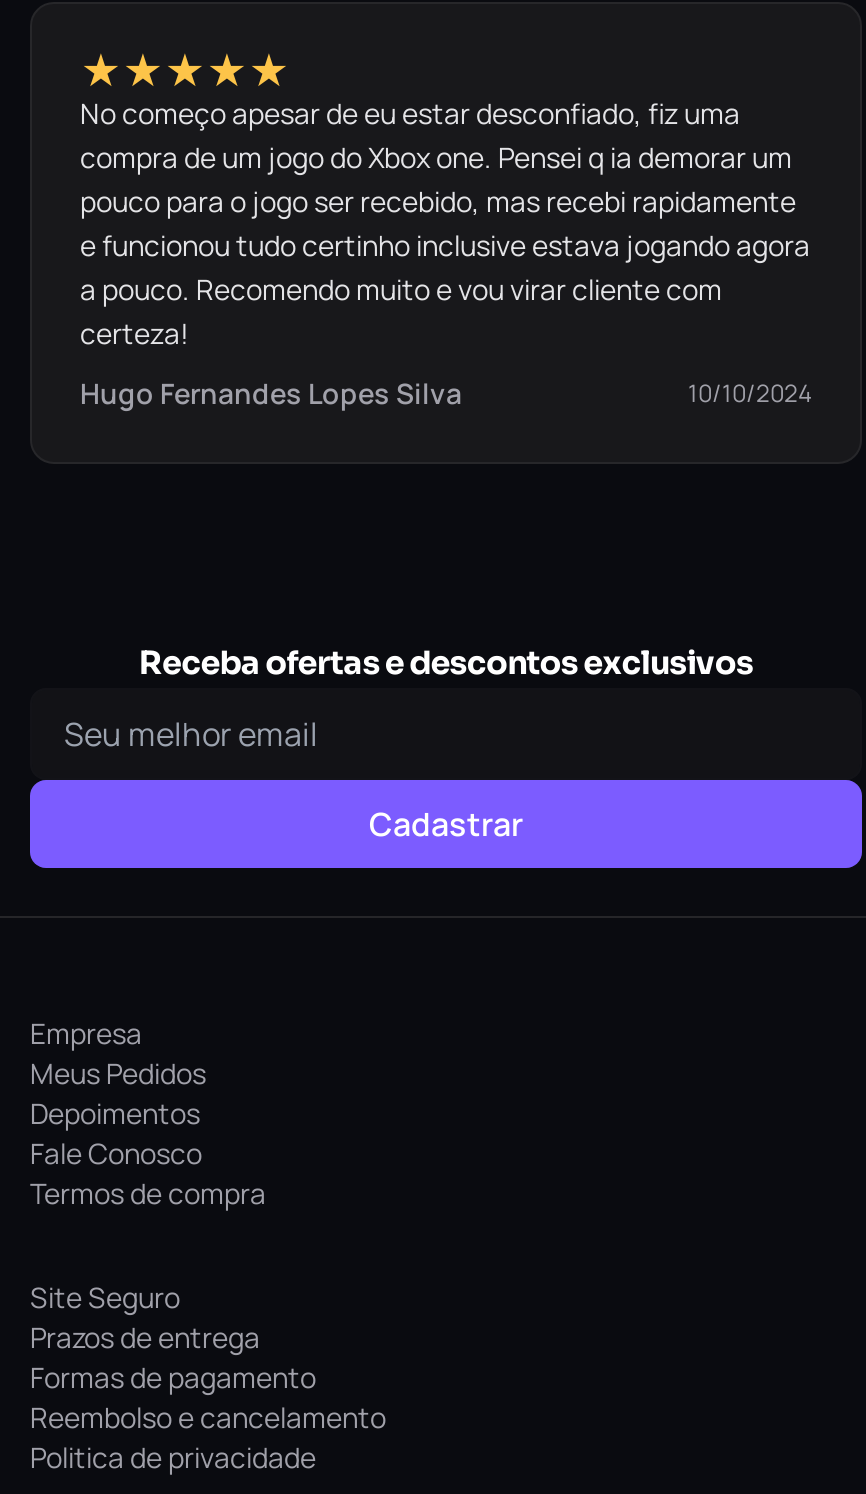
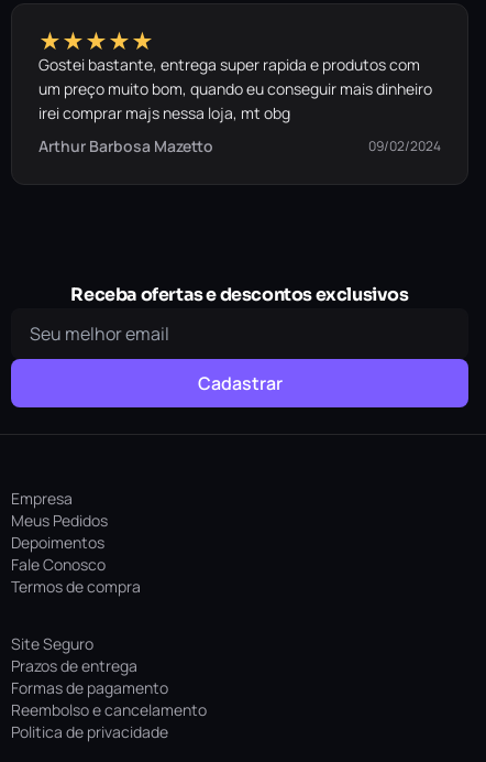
[80,94,810,352] No começo apesar de eu estar desconfiado, fiz uma | compra de um jogo do Xbox one. Pensei q ia demorar um | pouco para o jogo ser recebido, mas recebi rapidamente | e funcionou tudo certinho inclusive estava jogando agora | a pouco. Recomendo muito e vou virar cliente com | certeza! -> [38,54,432,123] Gostei bastante, entrega super rapida e produtos com | um preço muito bom, quando eu conseguir mais dinheiro | irei comprar majs nessa loja, mt obg
[80,374,812,412] Hugo Fernandes Lopes Silva | 10/10/2024 -> [38,135,441,156] Arthur Barbosa Mazetto | 09/02/2024

